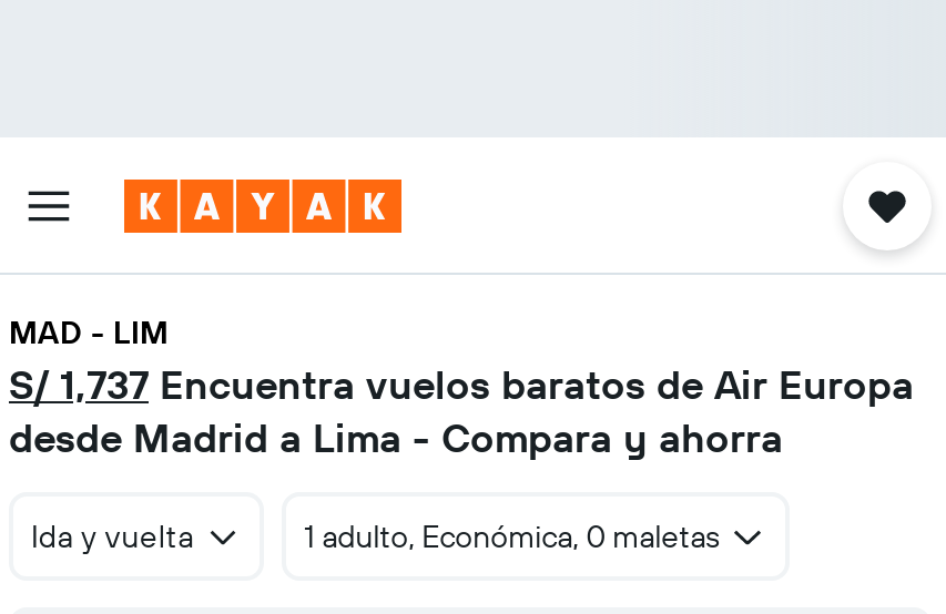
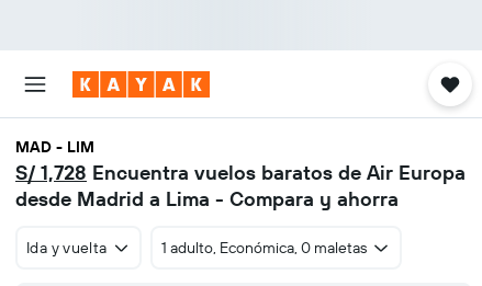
[9,359,914,410] S/ 1,737 Encuentra vuelos baratos de Air Europa -> [15,160,466,185] S/ 1,728 Encuentra vuelos baratos de Air Europa

